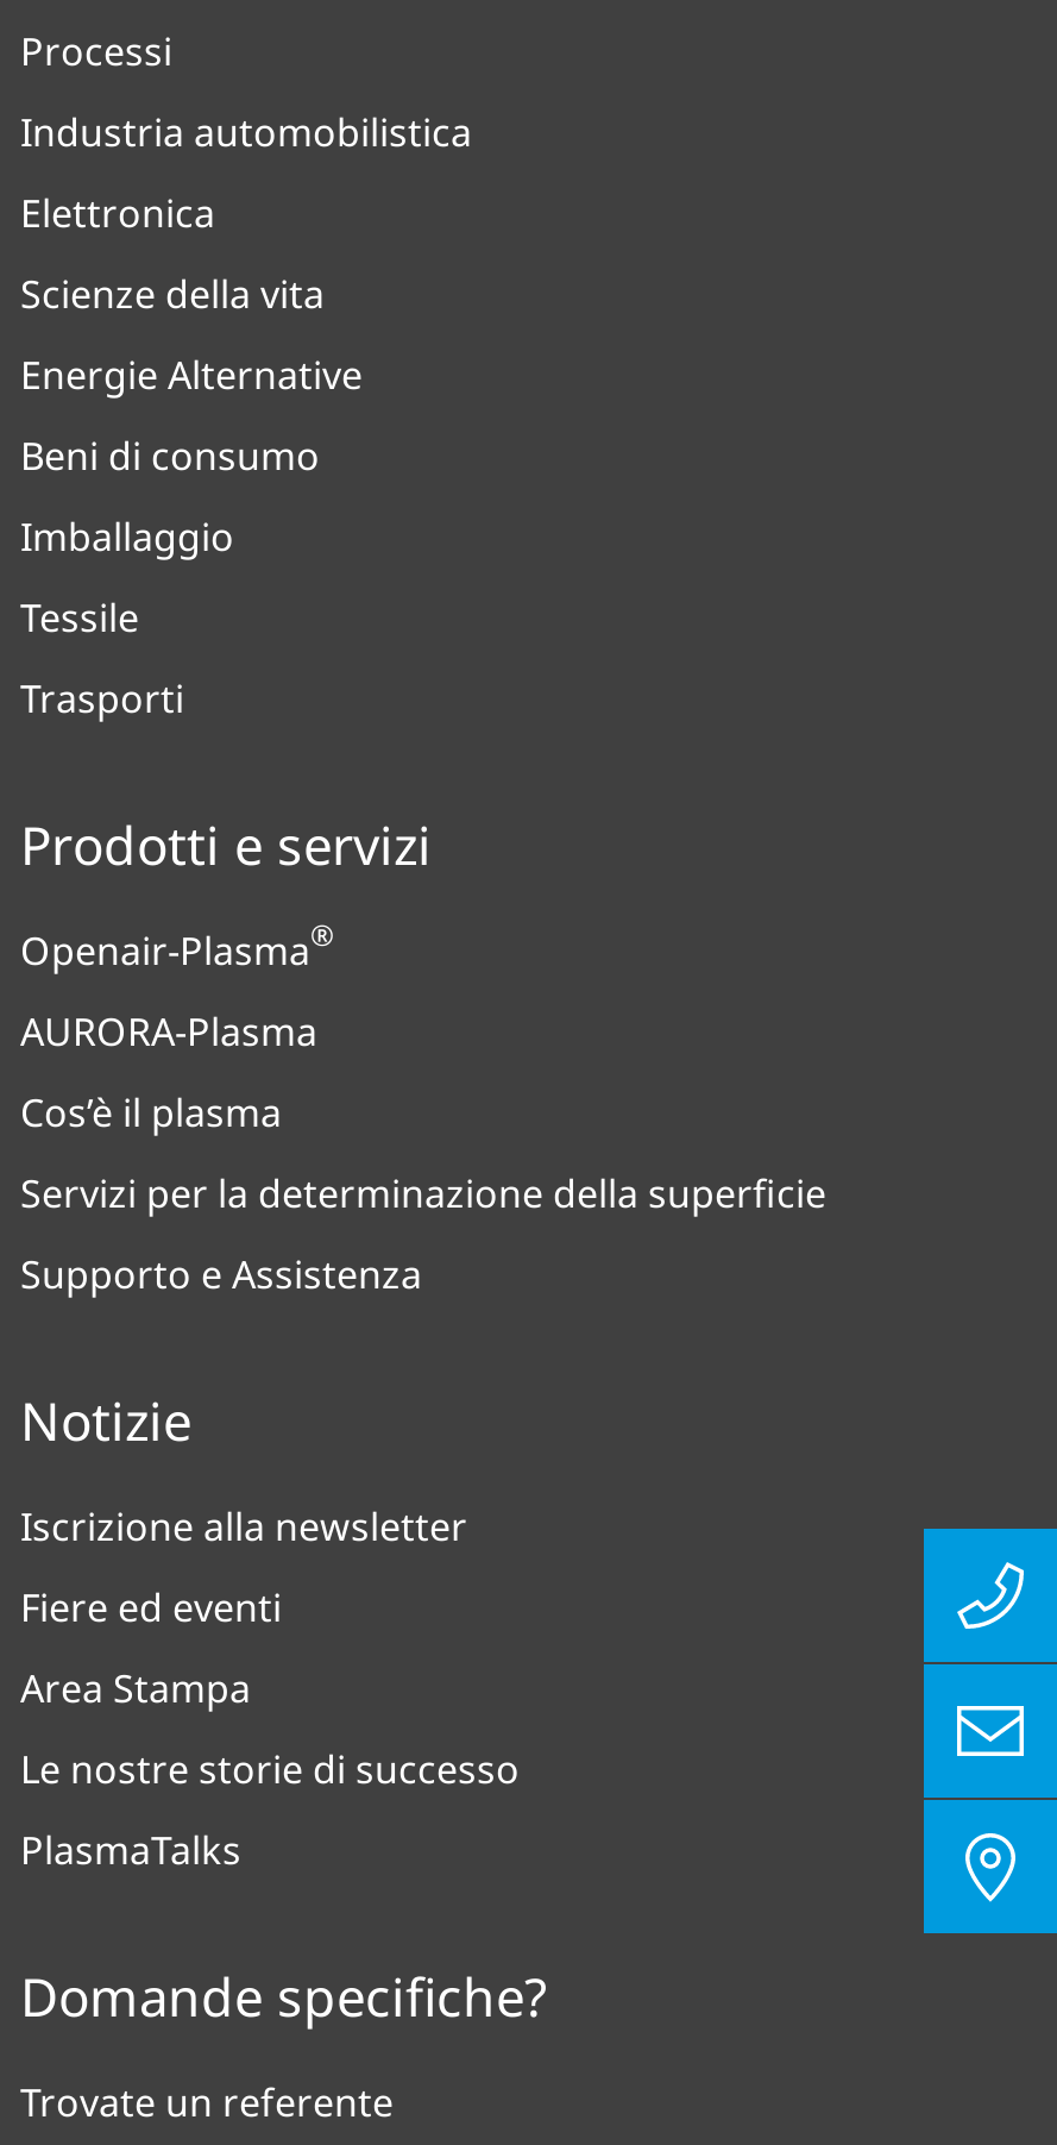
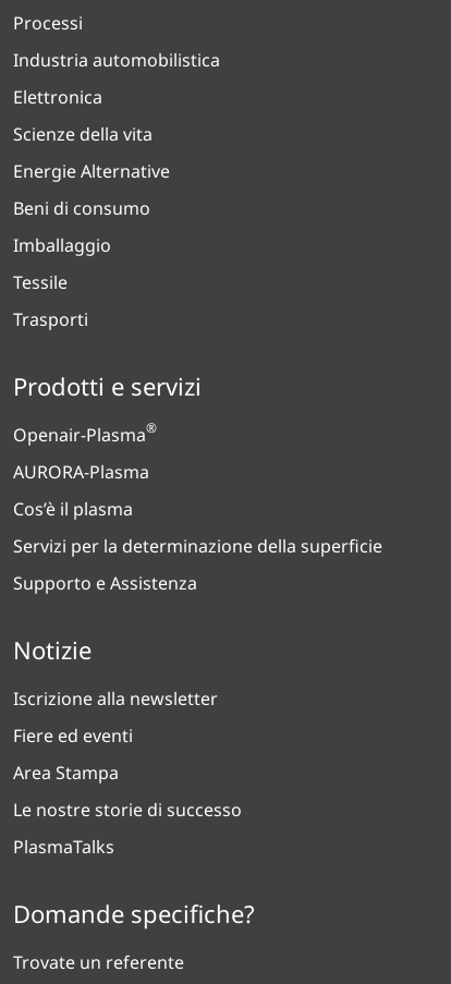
[921,1526,1050,1936] [image] -> none

